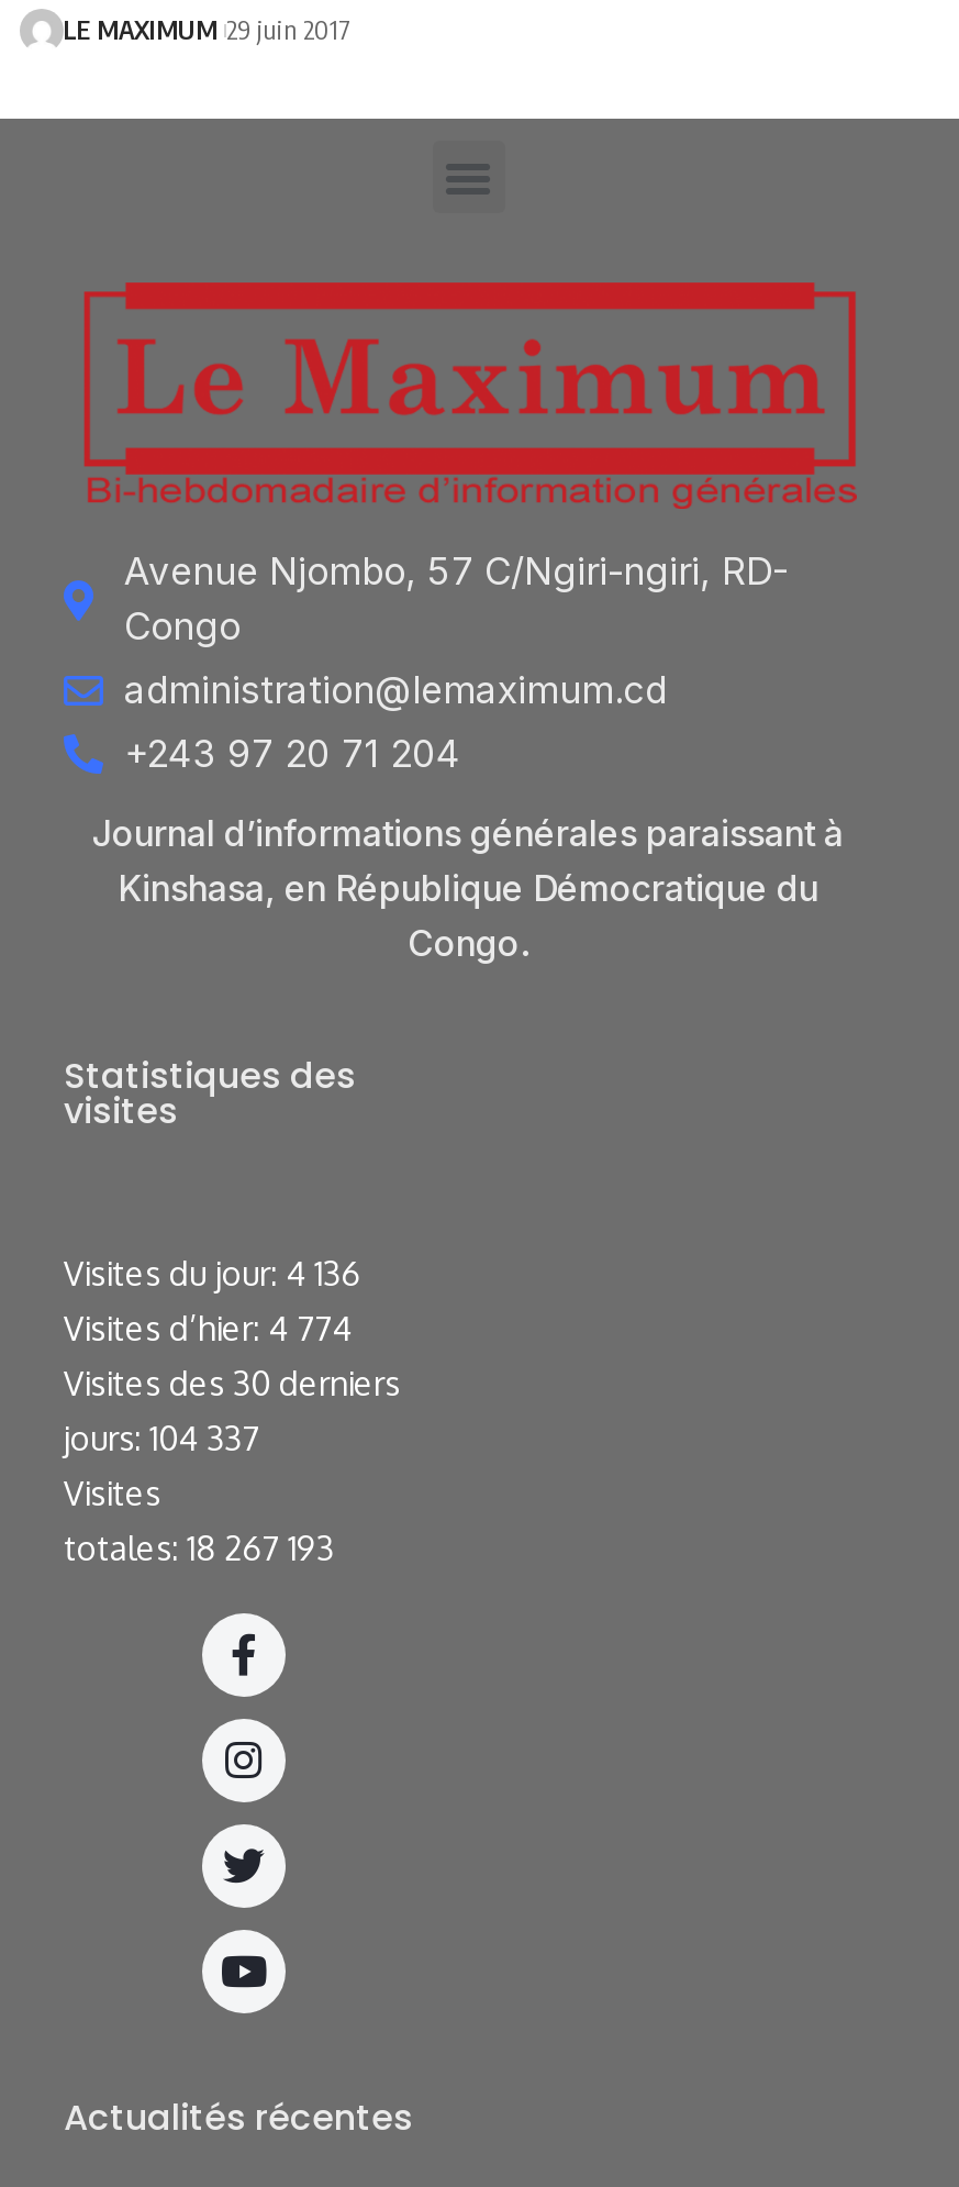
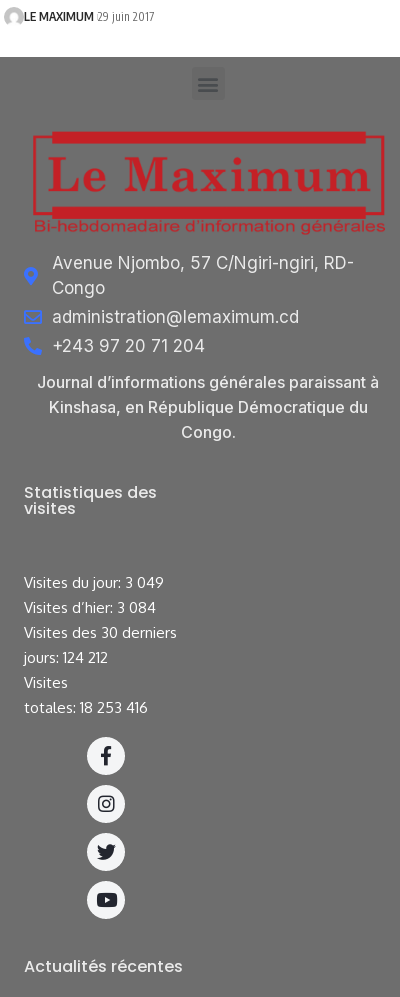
[64,1252,360,1294] Visites du jour: 4 136 -> [24,573,164,592] Visites du jour: 3 049
[64,1307,352,1349] Visites d’hier: 4 774 -> [24,598,156,617] Visites d’hier: 3 084
[64,1417,259,1459] jours: 104 337 -> [24,648,108,667] jours: 124 212
[64,1527,334,1568] totales: 18 267 193 -> [24,698,148,717] totales: 18 253 416

